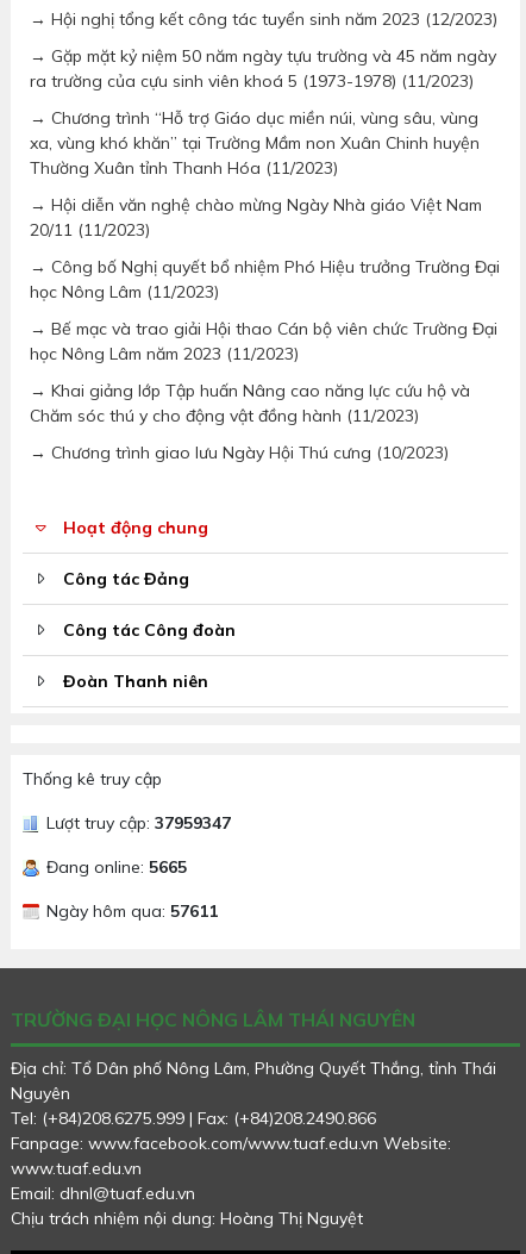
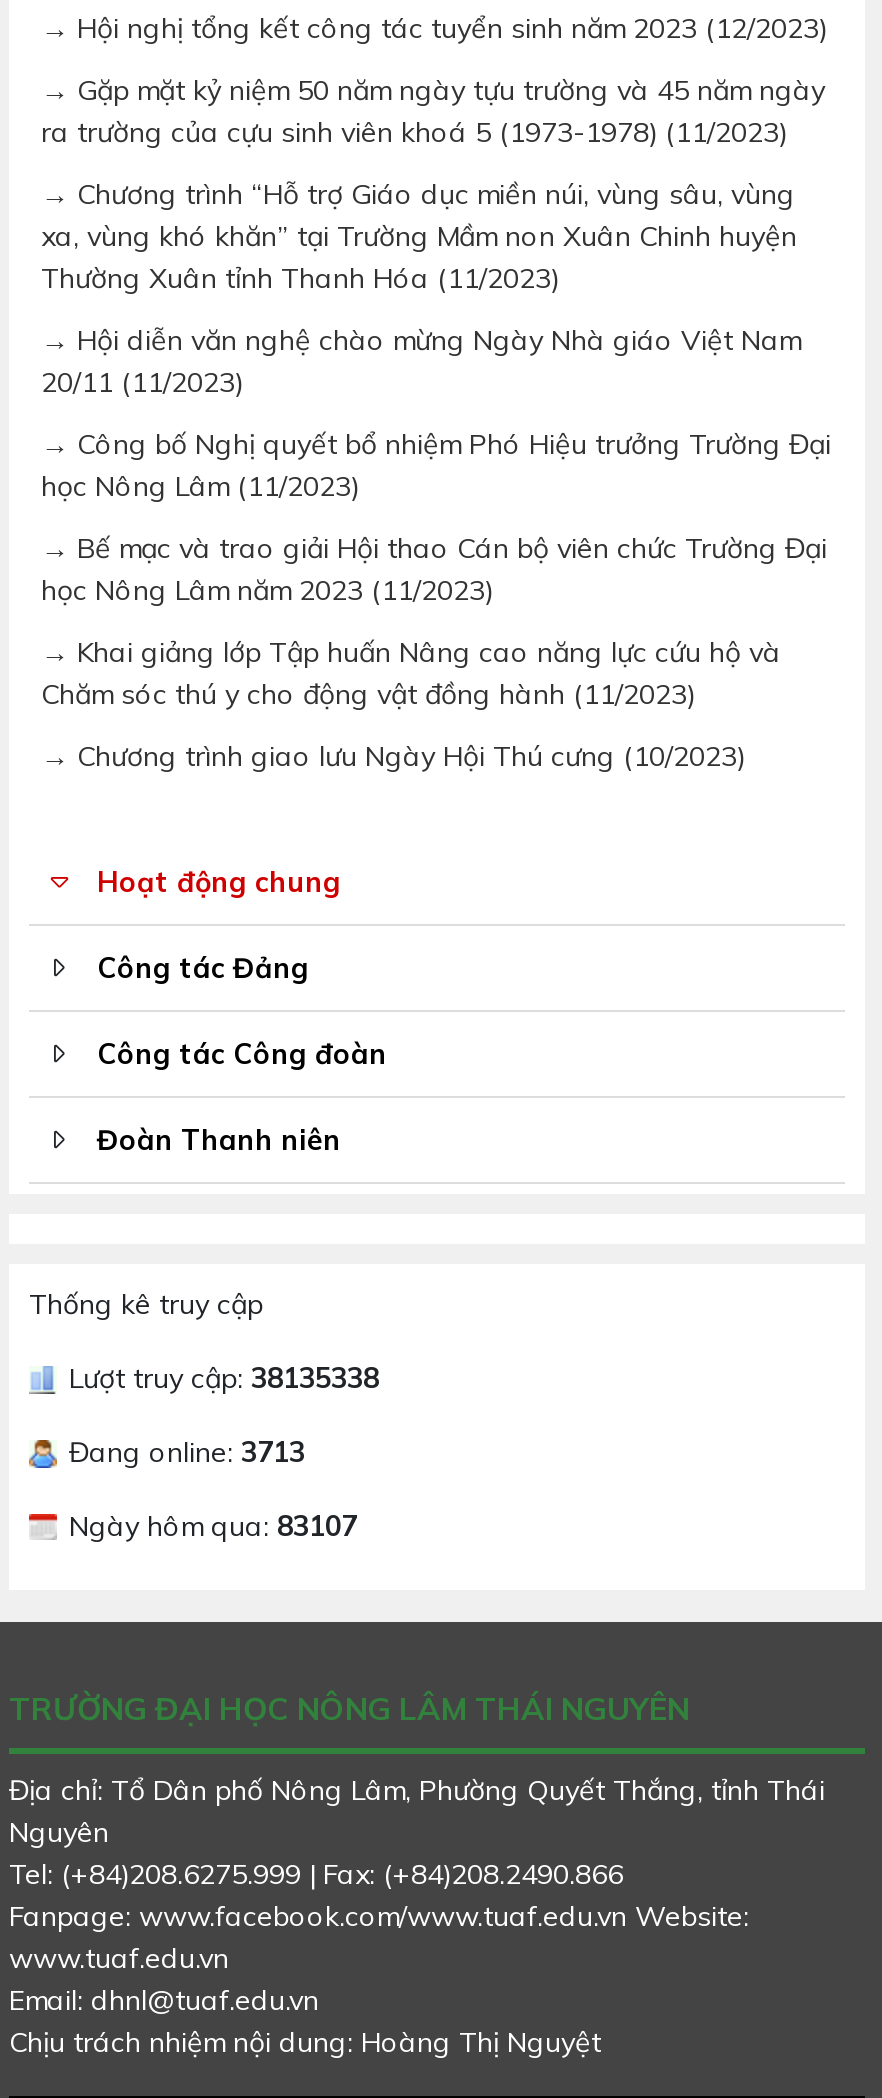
[46,812,231,834] Lượt truy cập: 37959347 -> [69,1360,379,1396] Lượt truy cập: 38135338
[46,856,187,878] Đang online: 5665 -> [69,1434,305,1470] Đang online: 3713
[46,900,218,922] Ngày hôm qua: 57611 -> [69,1508,357,1544] Ngày hôm qua: 83107

